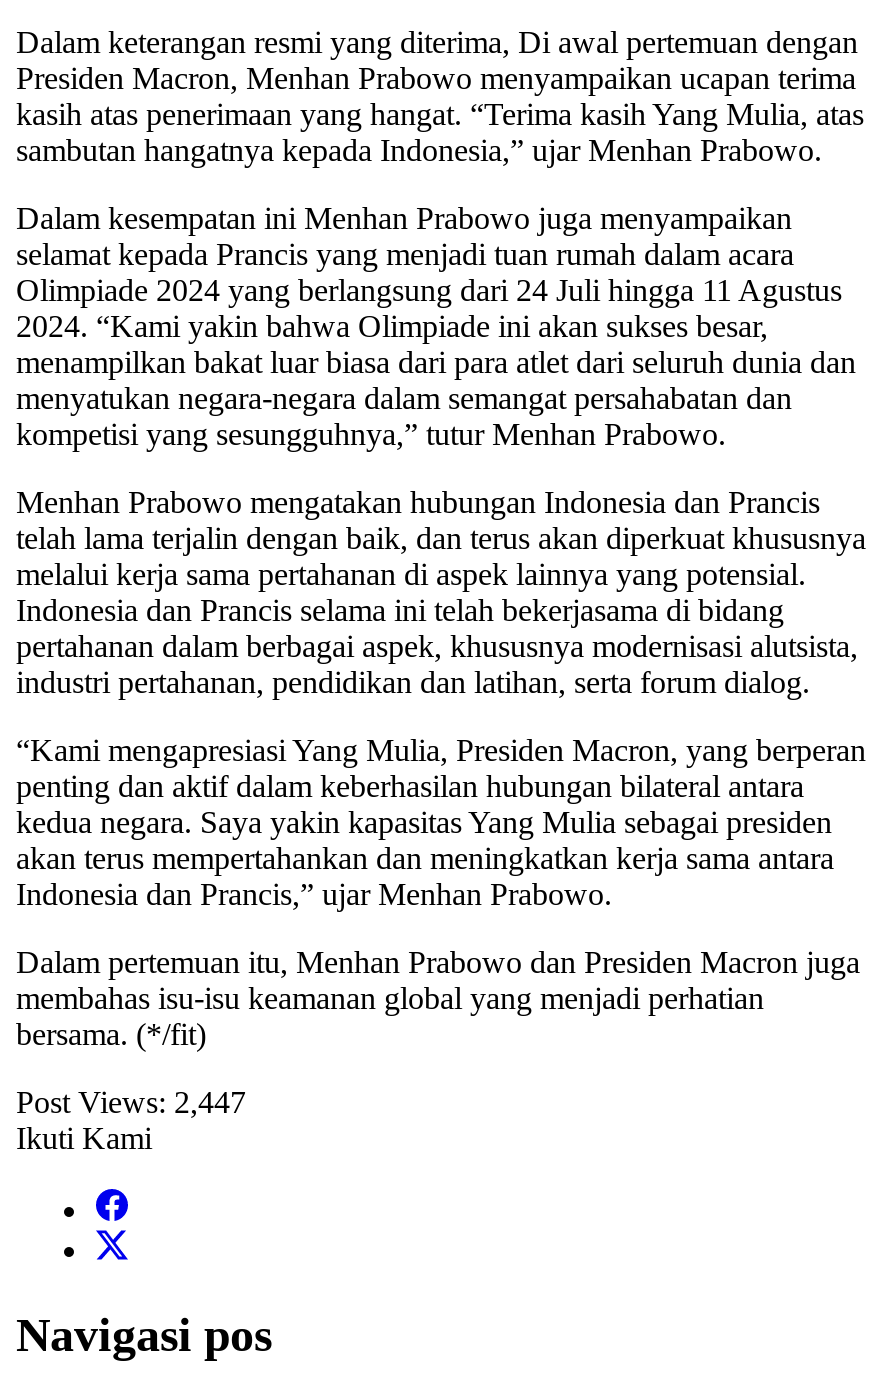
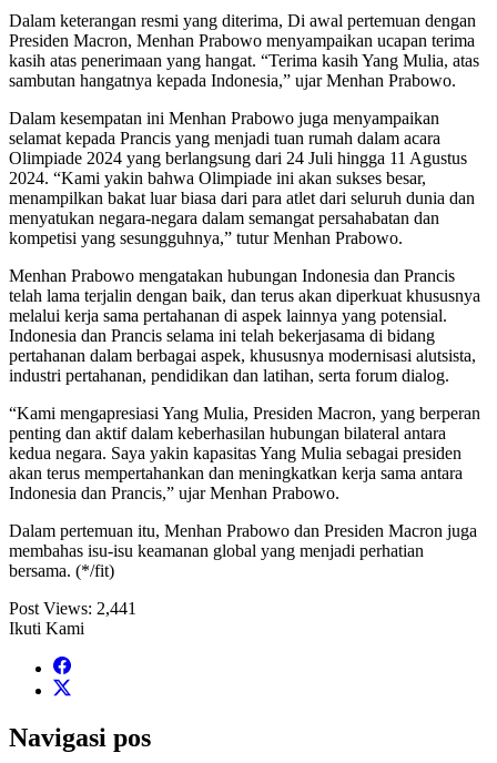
[16,1085,246,1119] Post Views: 2,447 -> [9,599,136,618] Post Views: 2,441

